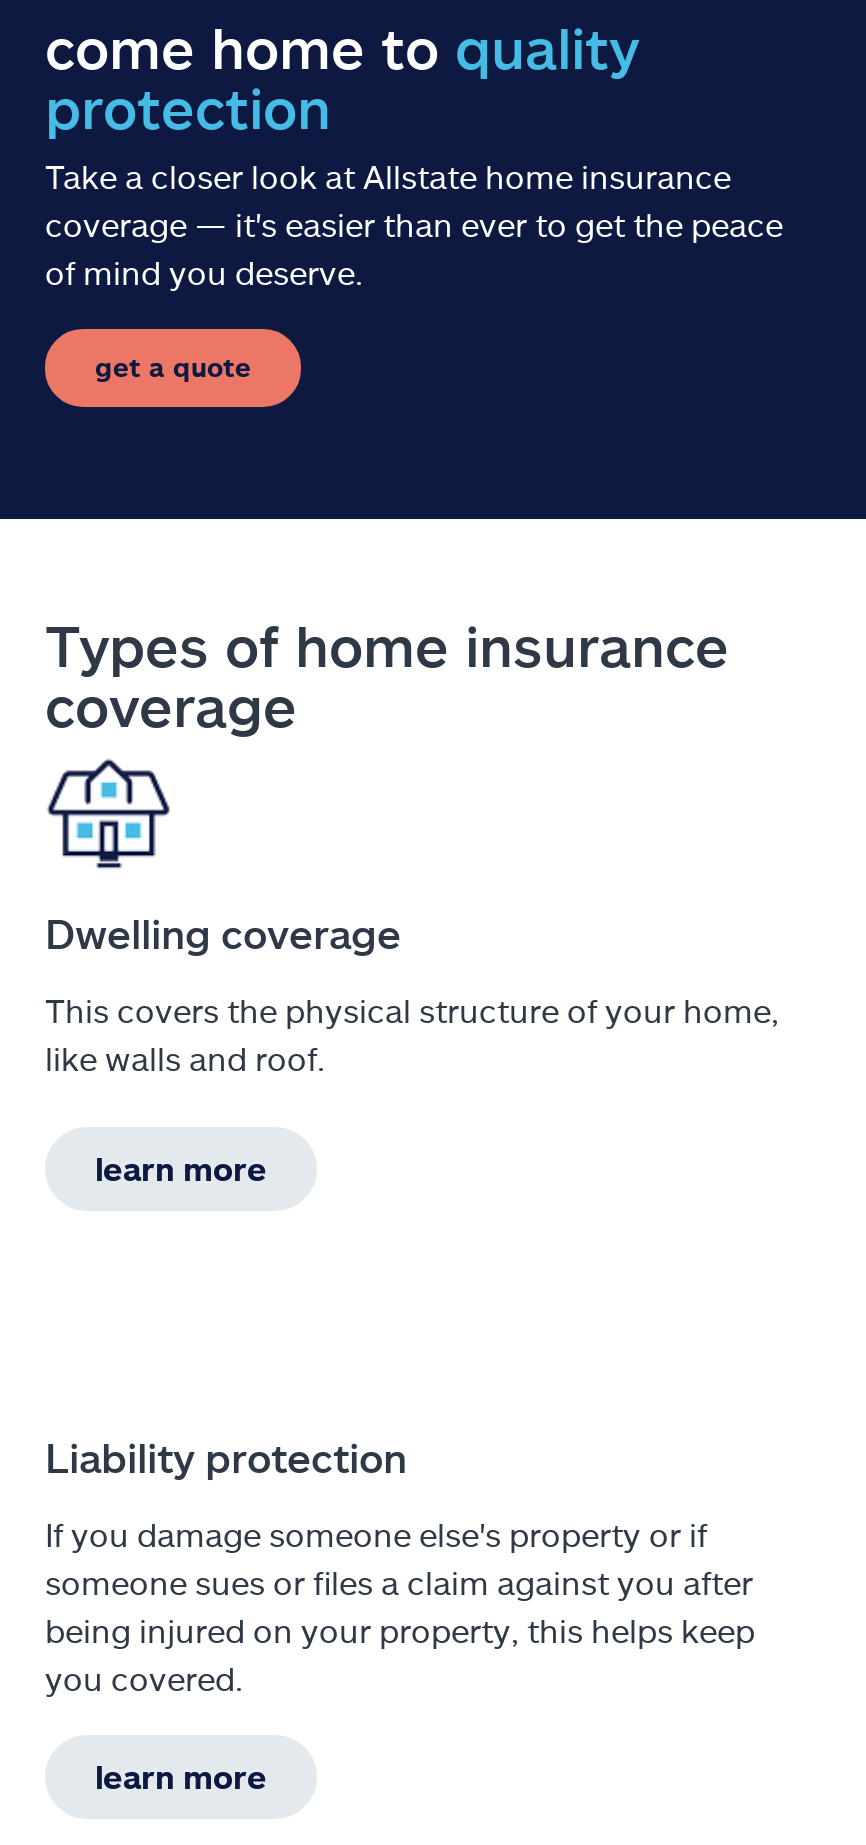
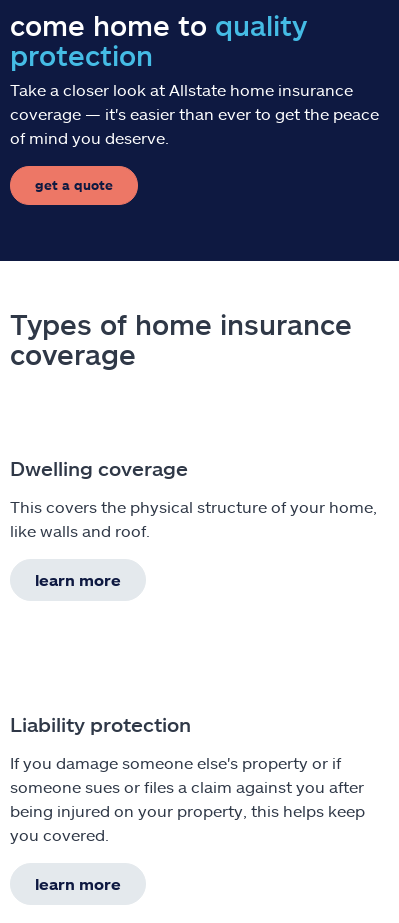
[45,757,171,871] [image] -> none

